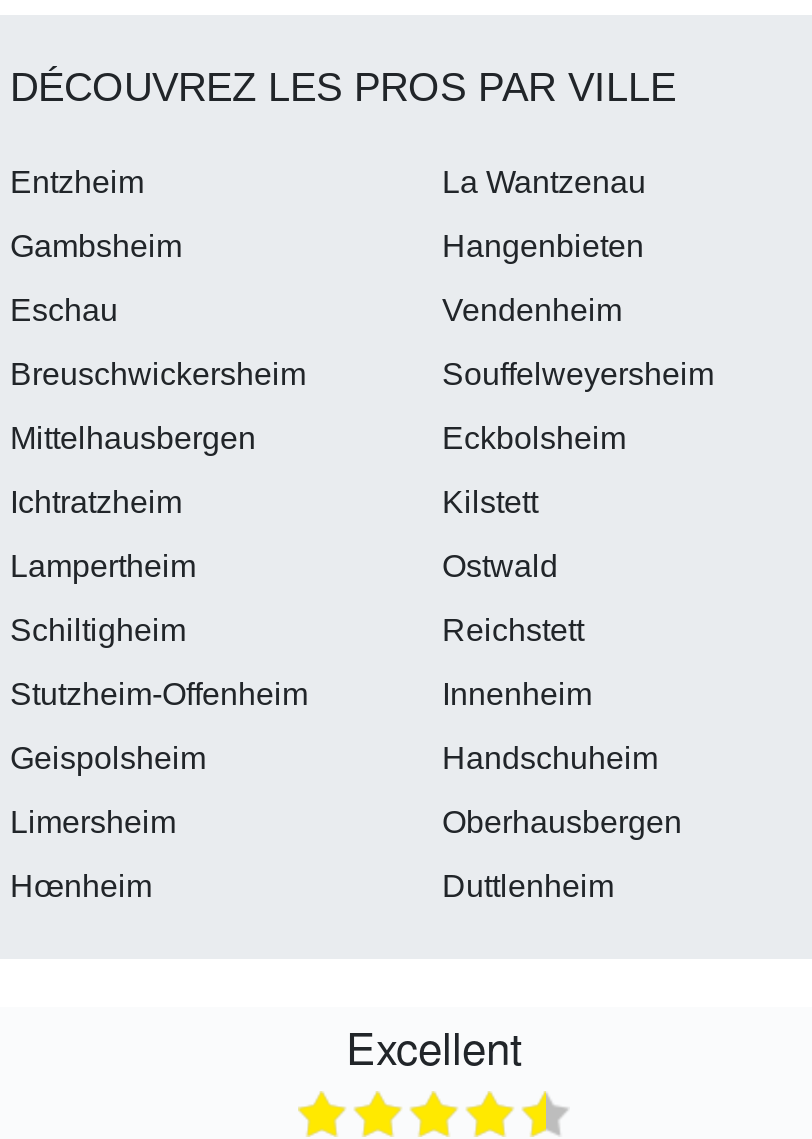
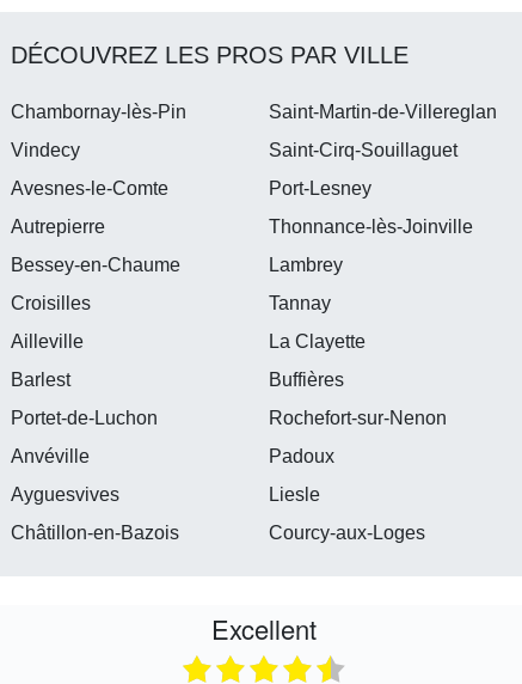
[10,165,646,199] Entzheim | La Wantzenau -> [11,102,497,122] Chambornay-lès-Pin | Saint-Martin-de-Villereglan
[10,229,644,263] Gambsheim | Hangenbieten -> [11,140,457,160] Vindecy | Saint-Cirq-Souillaguet
[10,293,622,327] Eschau | Vendenheim -> [11,178,371,199] Avesnes-le-Comte | Port-Lesney
[10,357,714,391] Breuschwickersheim | Souffelweyersheim -> [11,217,473,237] Autrepierre | Thonnance-lès-Joinville
[10,421,626,455] Mittelhausbergen | Eckbolsheim -> [11,255,343,275] Bessey-en-Chaume | Lambrey
[10,485,538,519] Ichtratzheim | Kilstett -> [11,293,331,313] Croisilles | Tannay
[10,549,558,583] Lampertheim | Ostwald -> [11,331,366,352] Ailleville | La Clayette
[10,613,584,647] Schiltigheim | Reichstett -> [11,370,344,390] Barlest | Buffières
[10,677,592,711] Stutzheim-Offenheim | Innenheim -> [11,408,447,428] Portet-de-Luchon | Rochefort-sur-Nenon
[10,741,658,775] Geispolsheim | Handschuheim -> [11,446,334,466] Anvéville | Padoux
[10,805,682,839] Limersheim | Oberhausbergen -> [11,484,320,505] Ayguesvives | Liesle
[10,869,614,903] Hœnheim | Duttlenheim -> [11,523,425,543] Châtillon-en-Bazois | Courcy-aux-Loges

